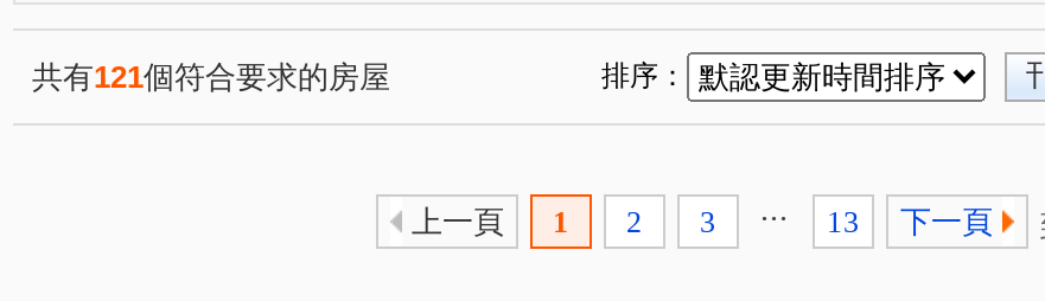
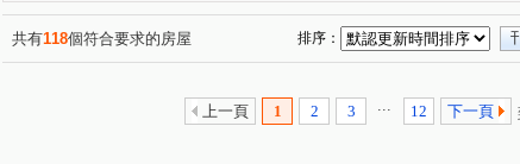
[32,59,390,95] 共有121個符合要求的房屋 -> [12,30,192,48] 共有118個符合要求的房屋
[827,204,860,239] 13 -> [411,102,427,120] 12

